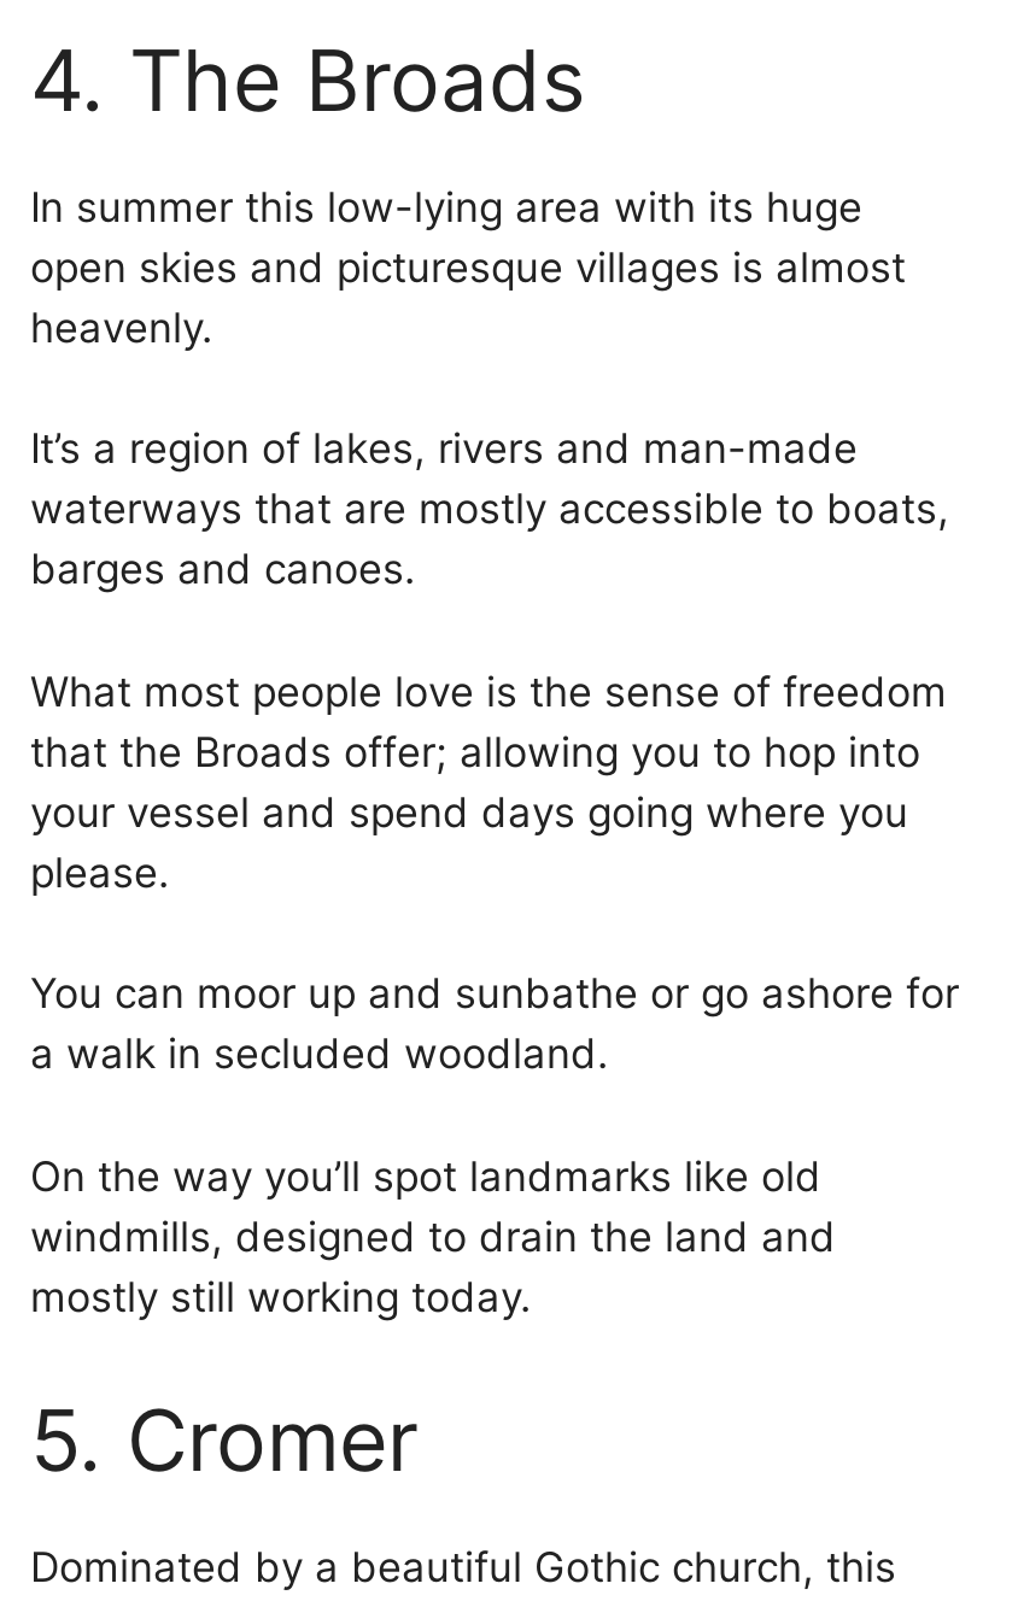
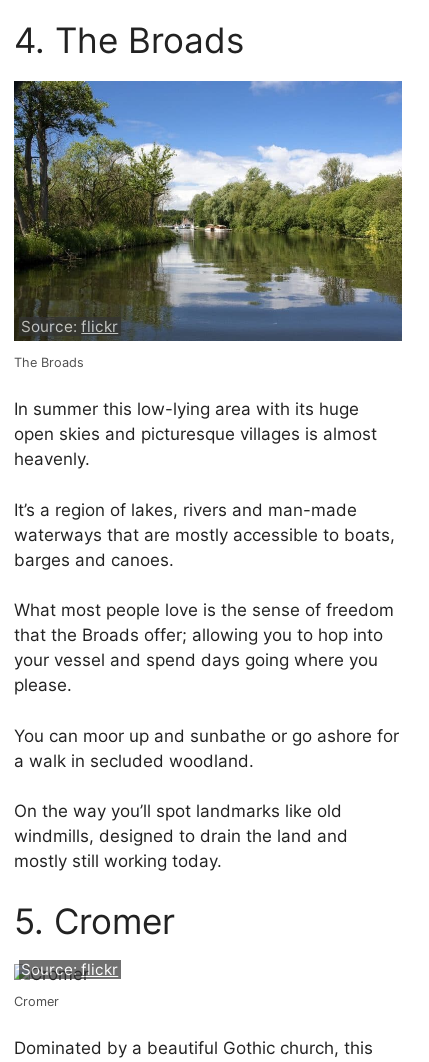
none -> [13,80,403,370] [image] | Source: flickr | The Broads
none -> [14,960,118,1009] Source:flickr | Cromer

